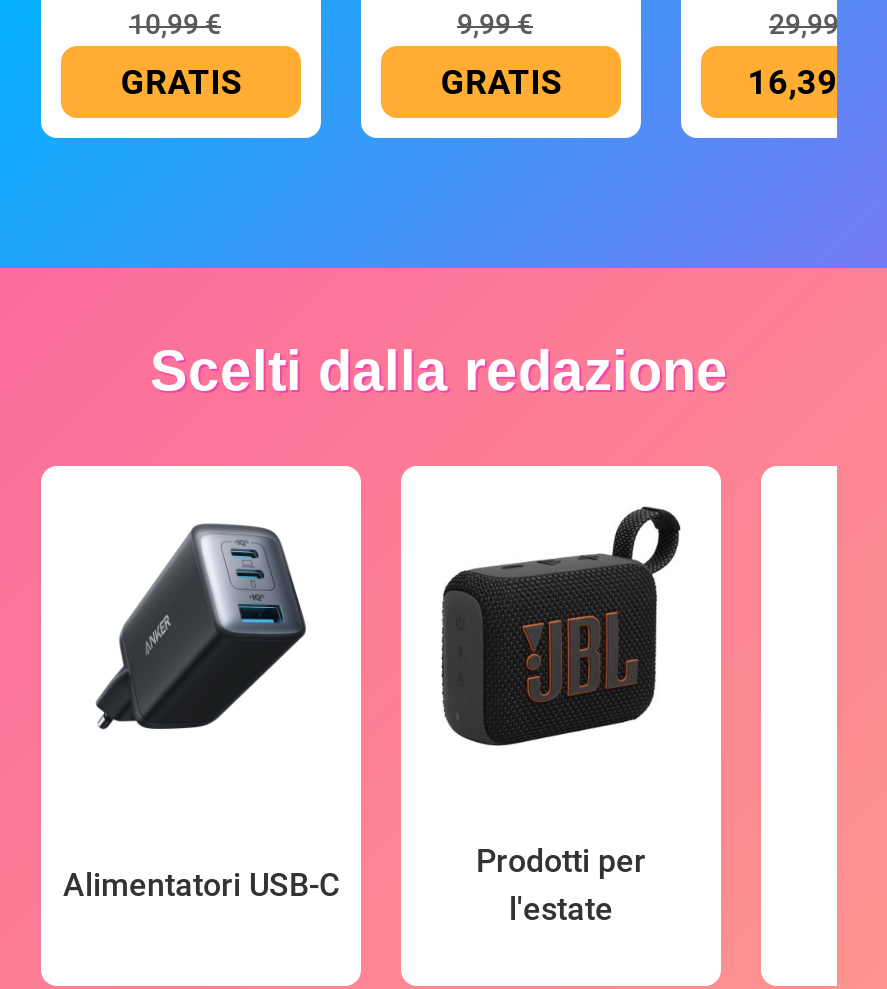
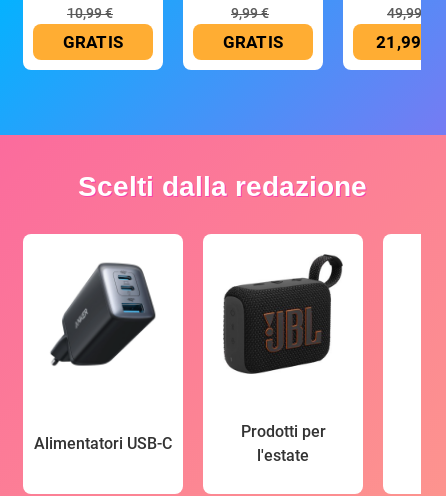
[769,9,861,41] 29,99 € -> [387,5,433,21] 49,99 €
[748,63,866,103] 16,39 € -> [376,32,436,52] 21,99 €

